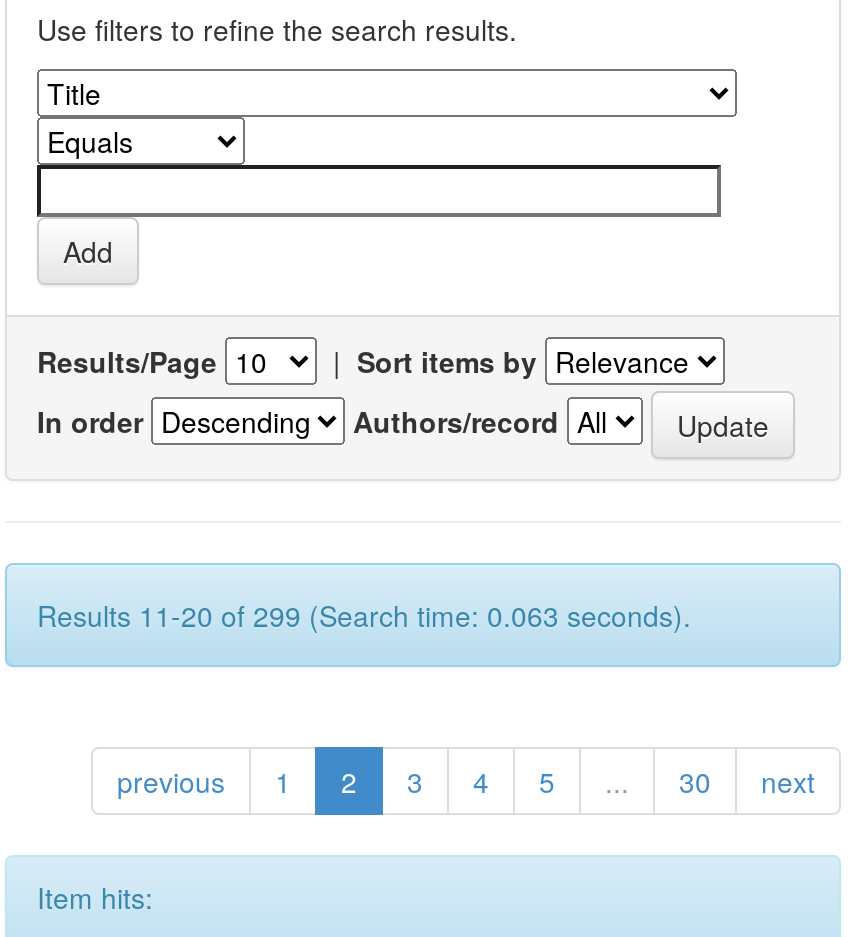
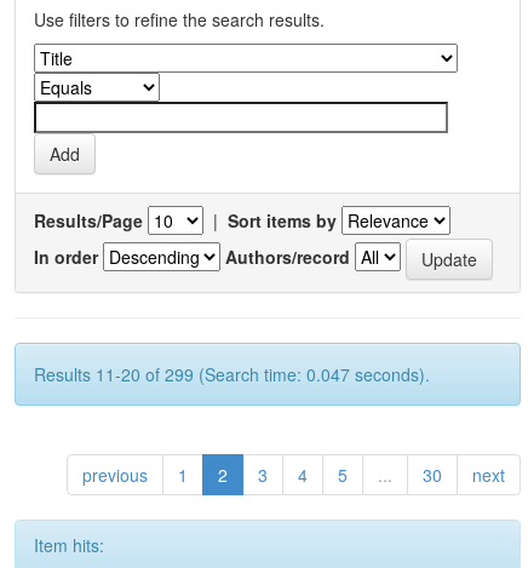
[37,595,691,635] Results 11-20 of 299 (Search time: 0.063 seconds). -> [34,362,430,386] Results 11-20 of 299 (Search time: 0.047 seconds).

